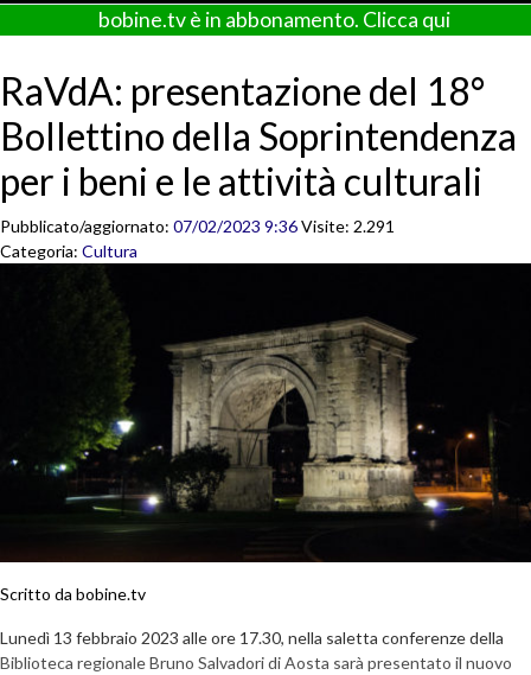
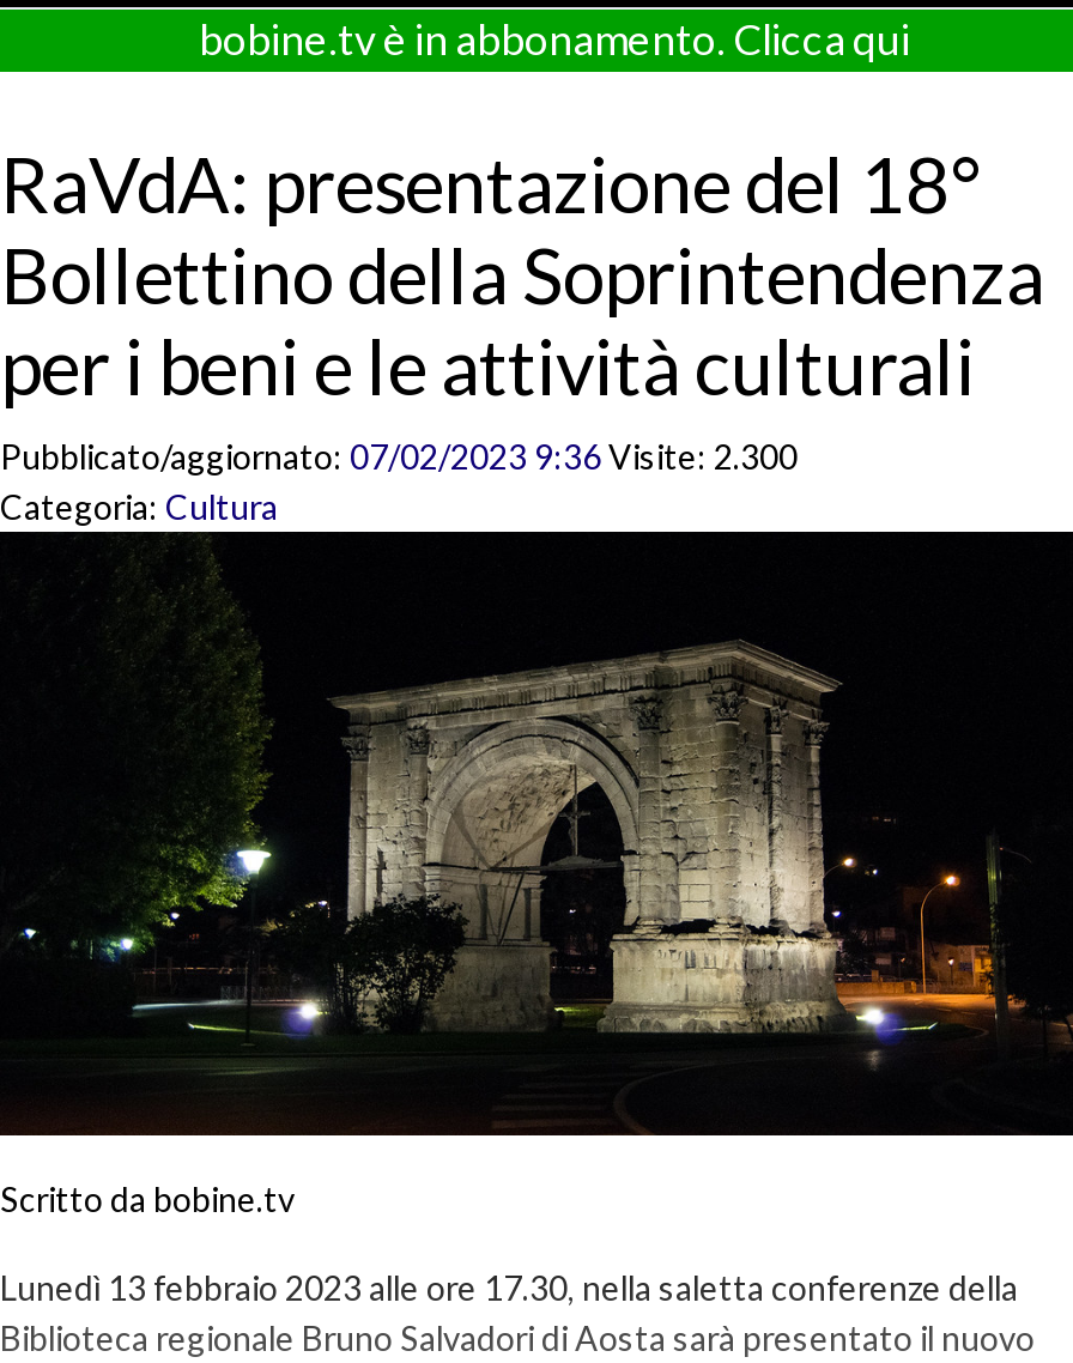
[0,216,395,236] Pubblicato/aggiornato: 07/02/2023 9:36 Visite: 2.291 -> [0,436,798,477] Pubblicato/aggiornato: 07/02/2023 9:36 Visite: 2.300

